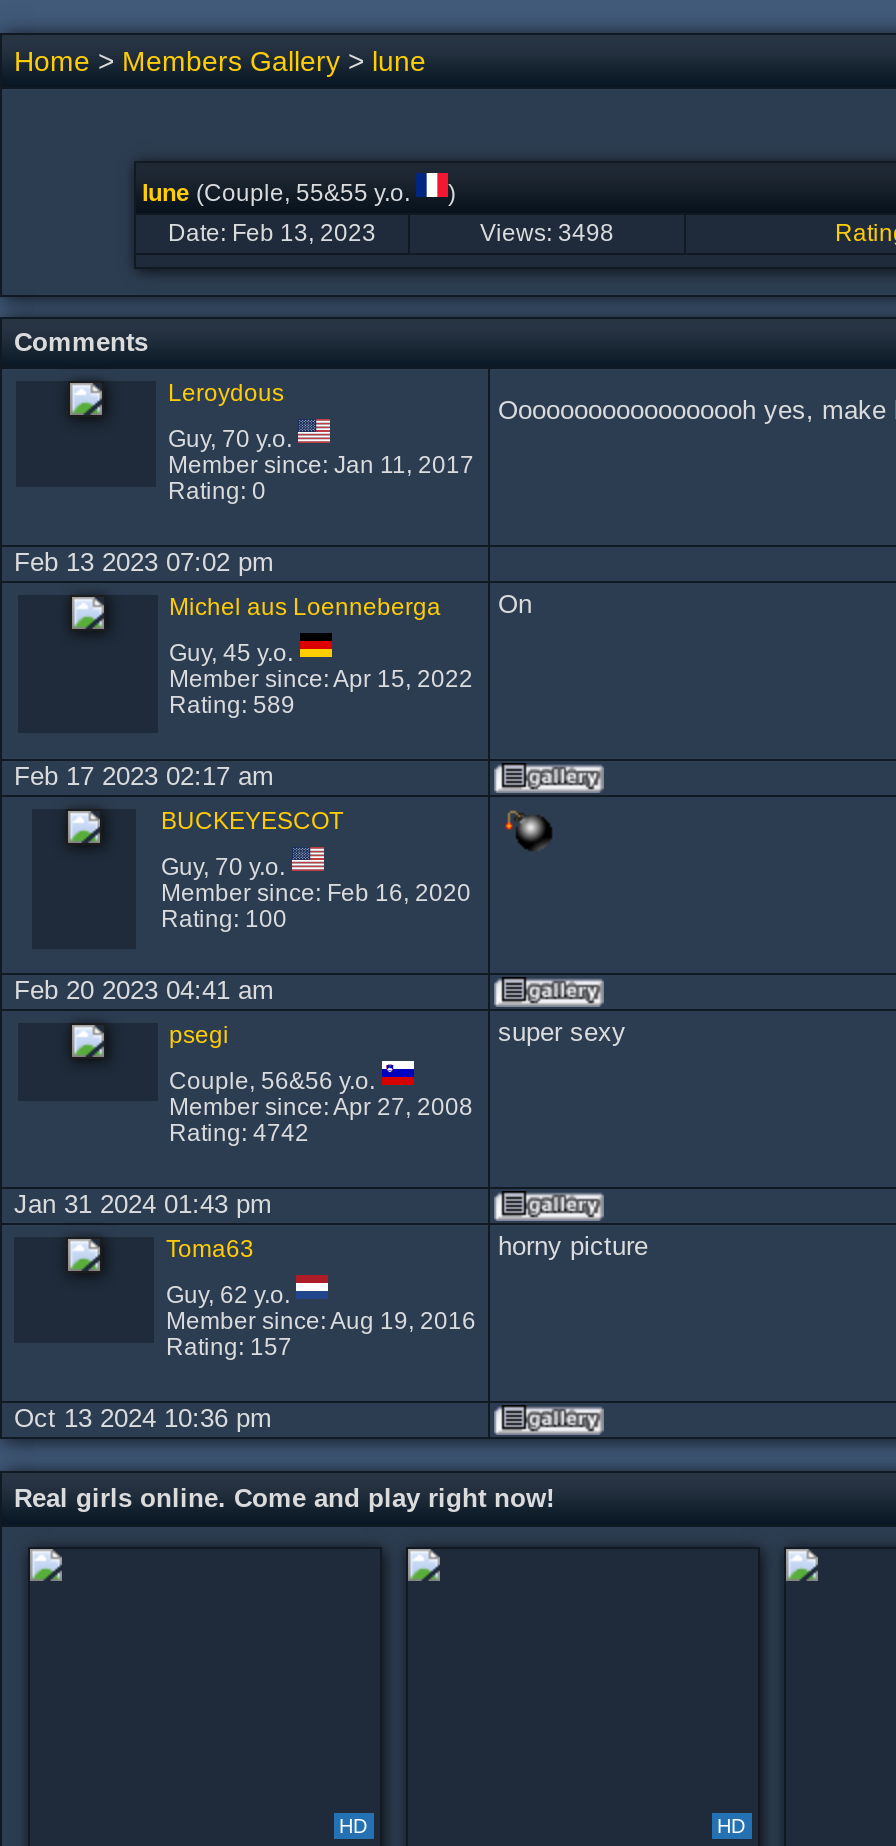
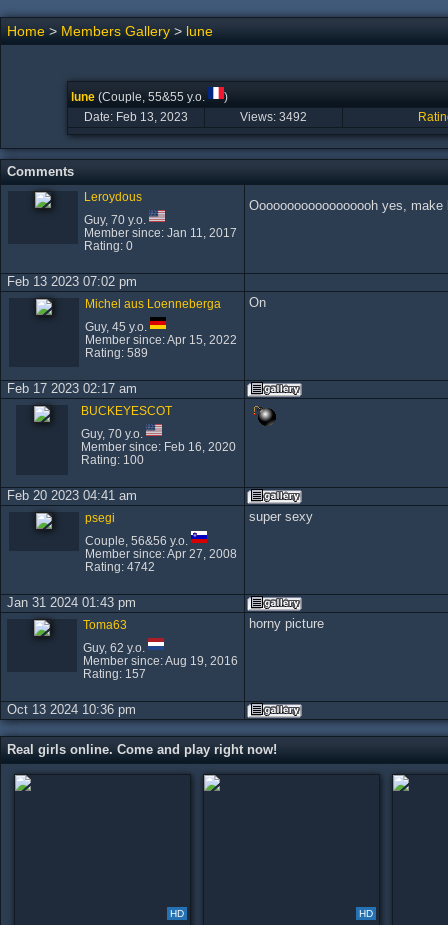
[480,219,614,247] Views: 3498 -> [240,110,307,124] Views: 3492

